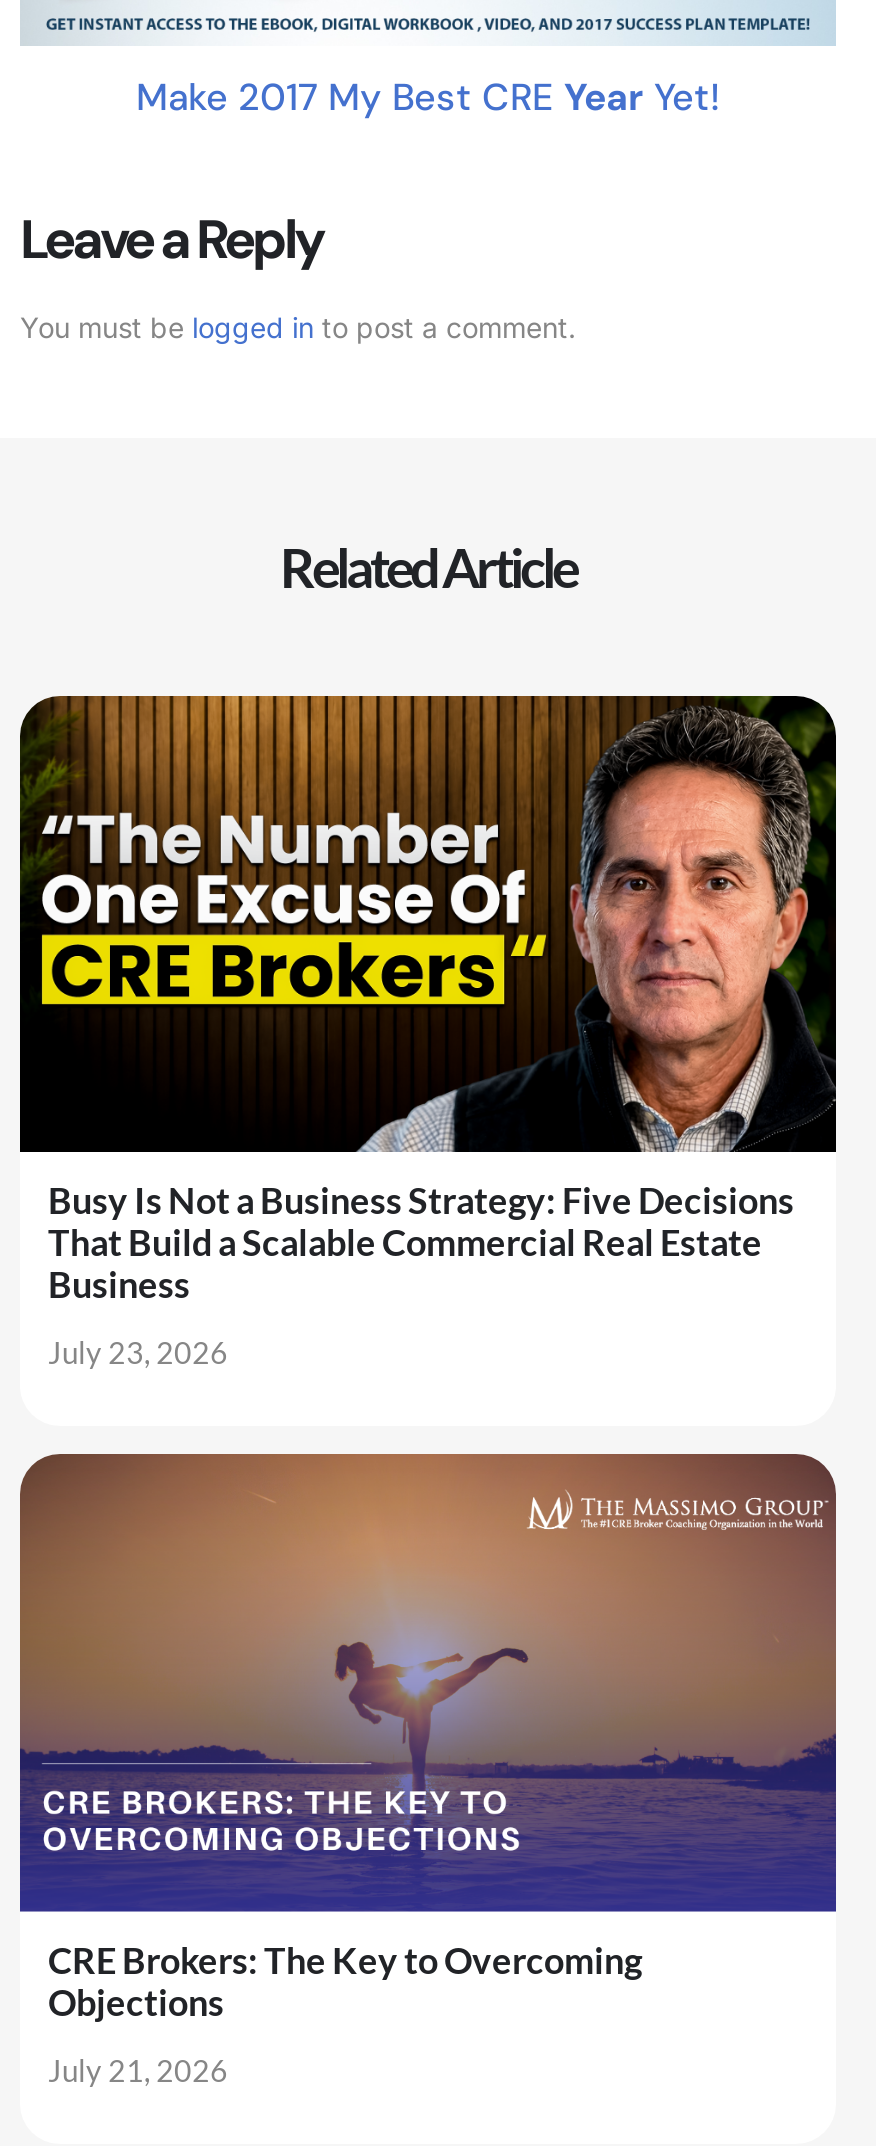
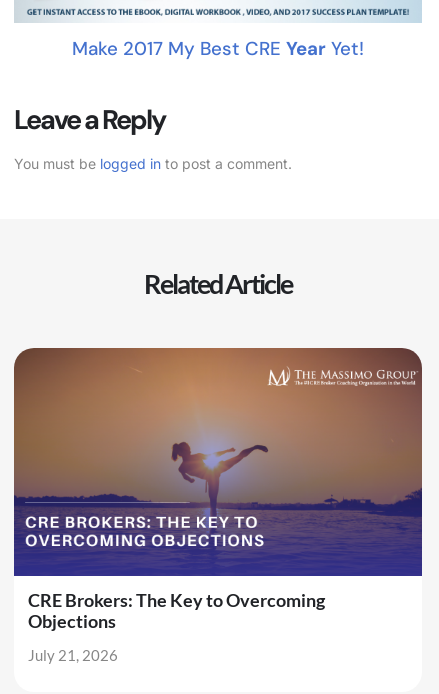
[18,696,838,1370] [image] | Busy Is Not a Business Strategy: Five Decisions | That Build a Scalable Commercial Real Estate | Business | July 23, 2026 -> none

